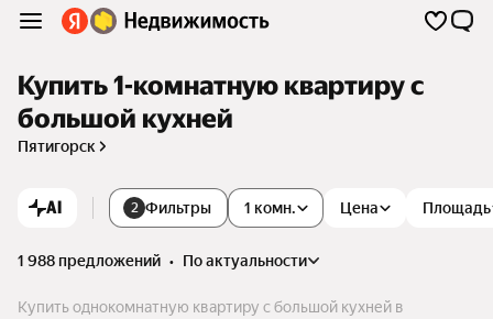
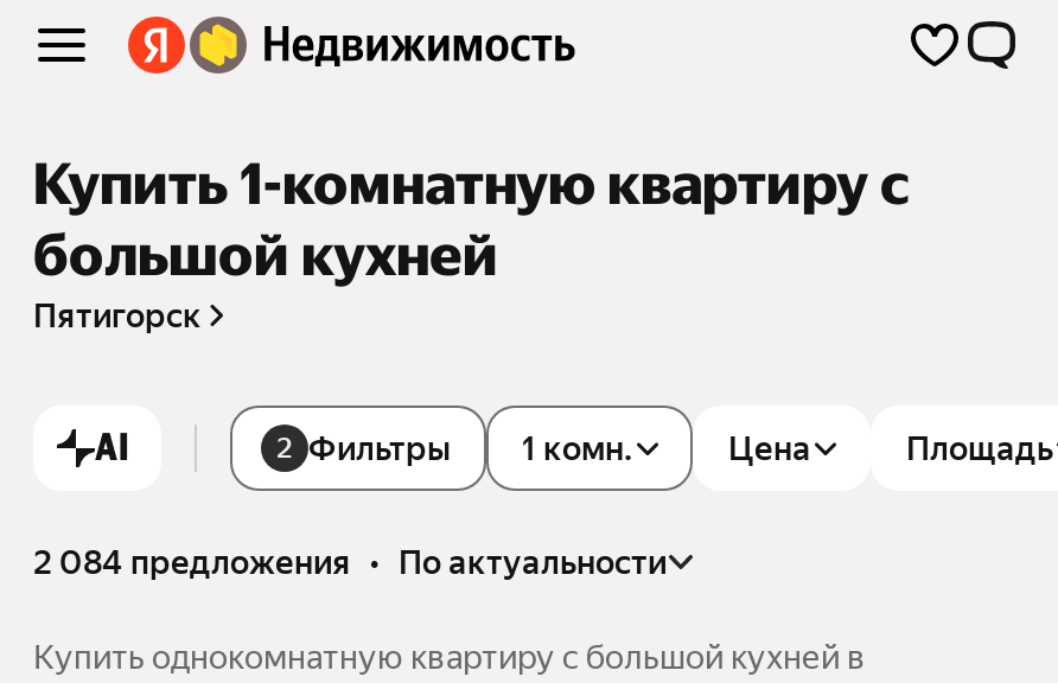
[18,252,307,269] 1 988 предложений • по актуальности -> [33,543,667,581] 2 084 предложения • по актуальности

